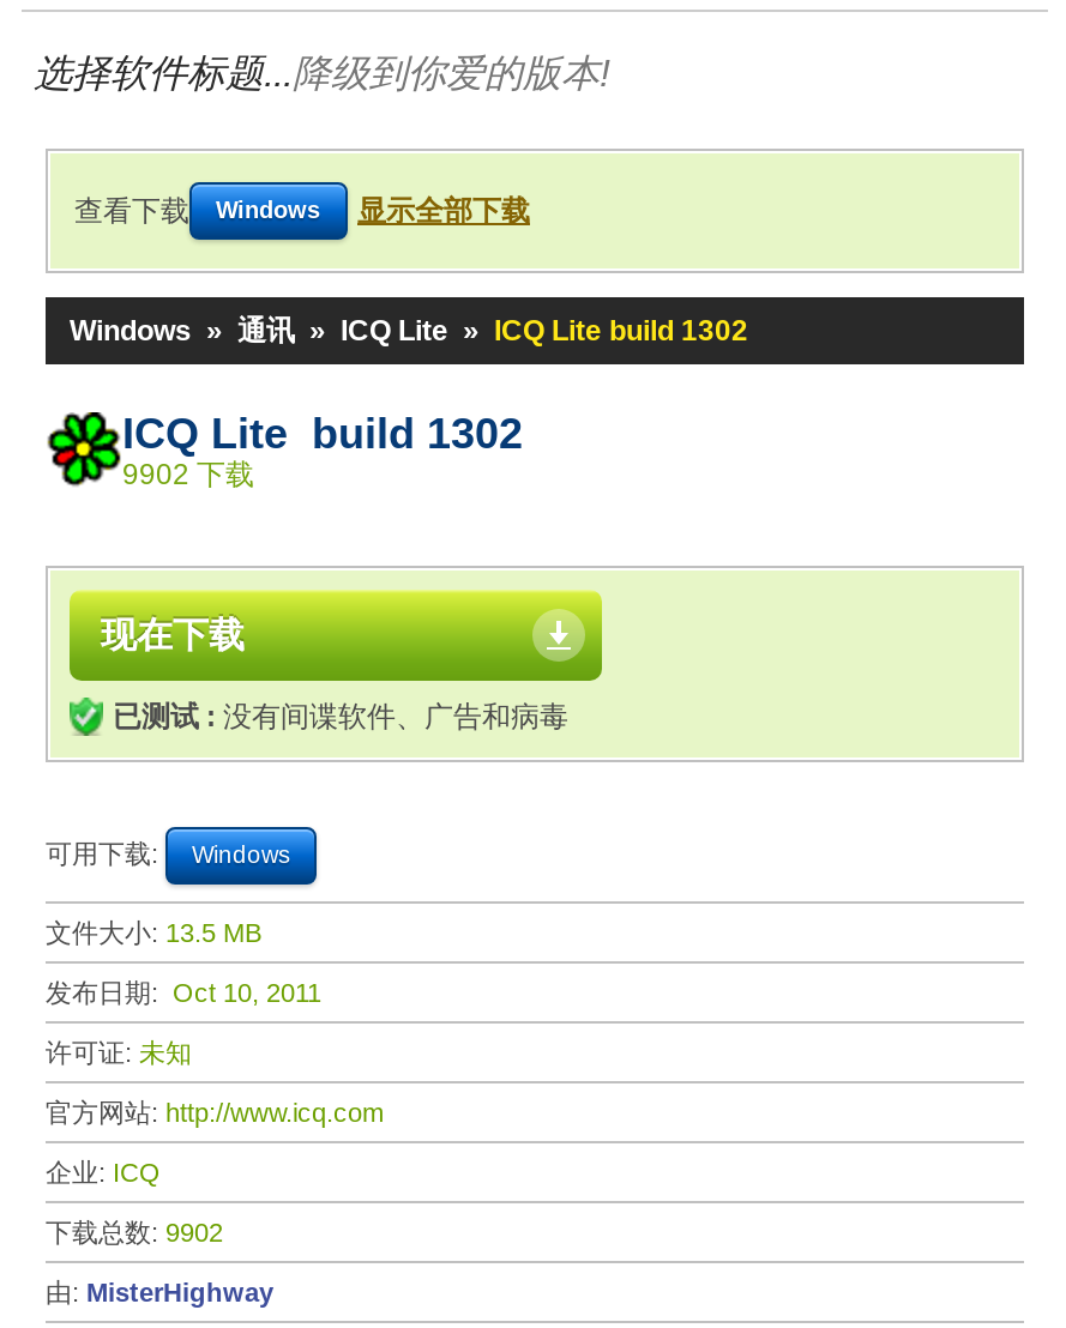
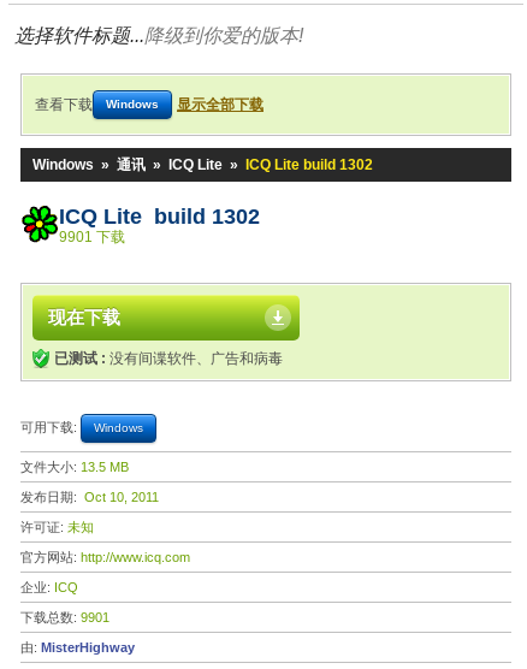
[122,458,254,491] 9902 下载 -> [59,229,125,245] 9901 下载
[46,1218,223,1246] 下载总数: 9902 -> [20,610,109,624] 下载总数: 9901

